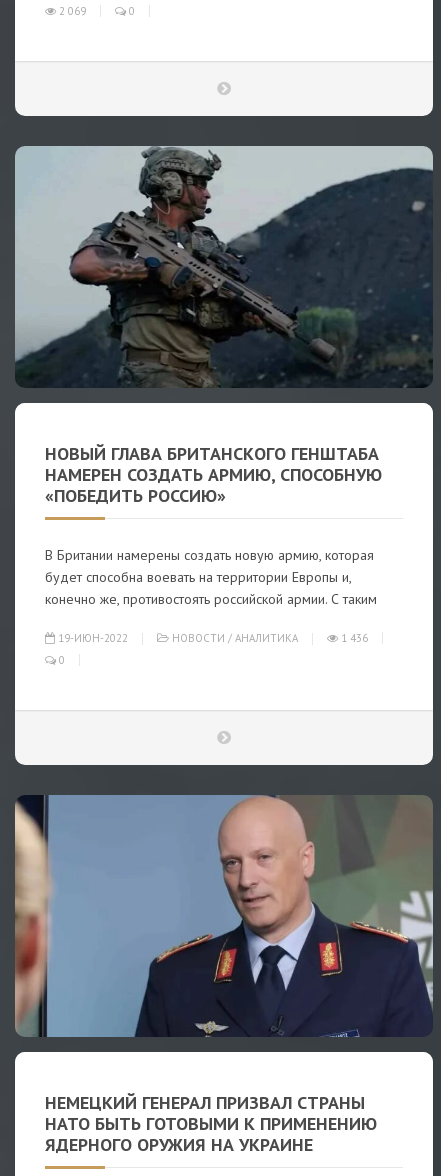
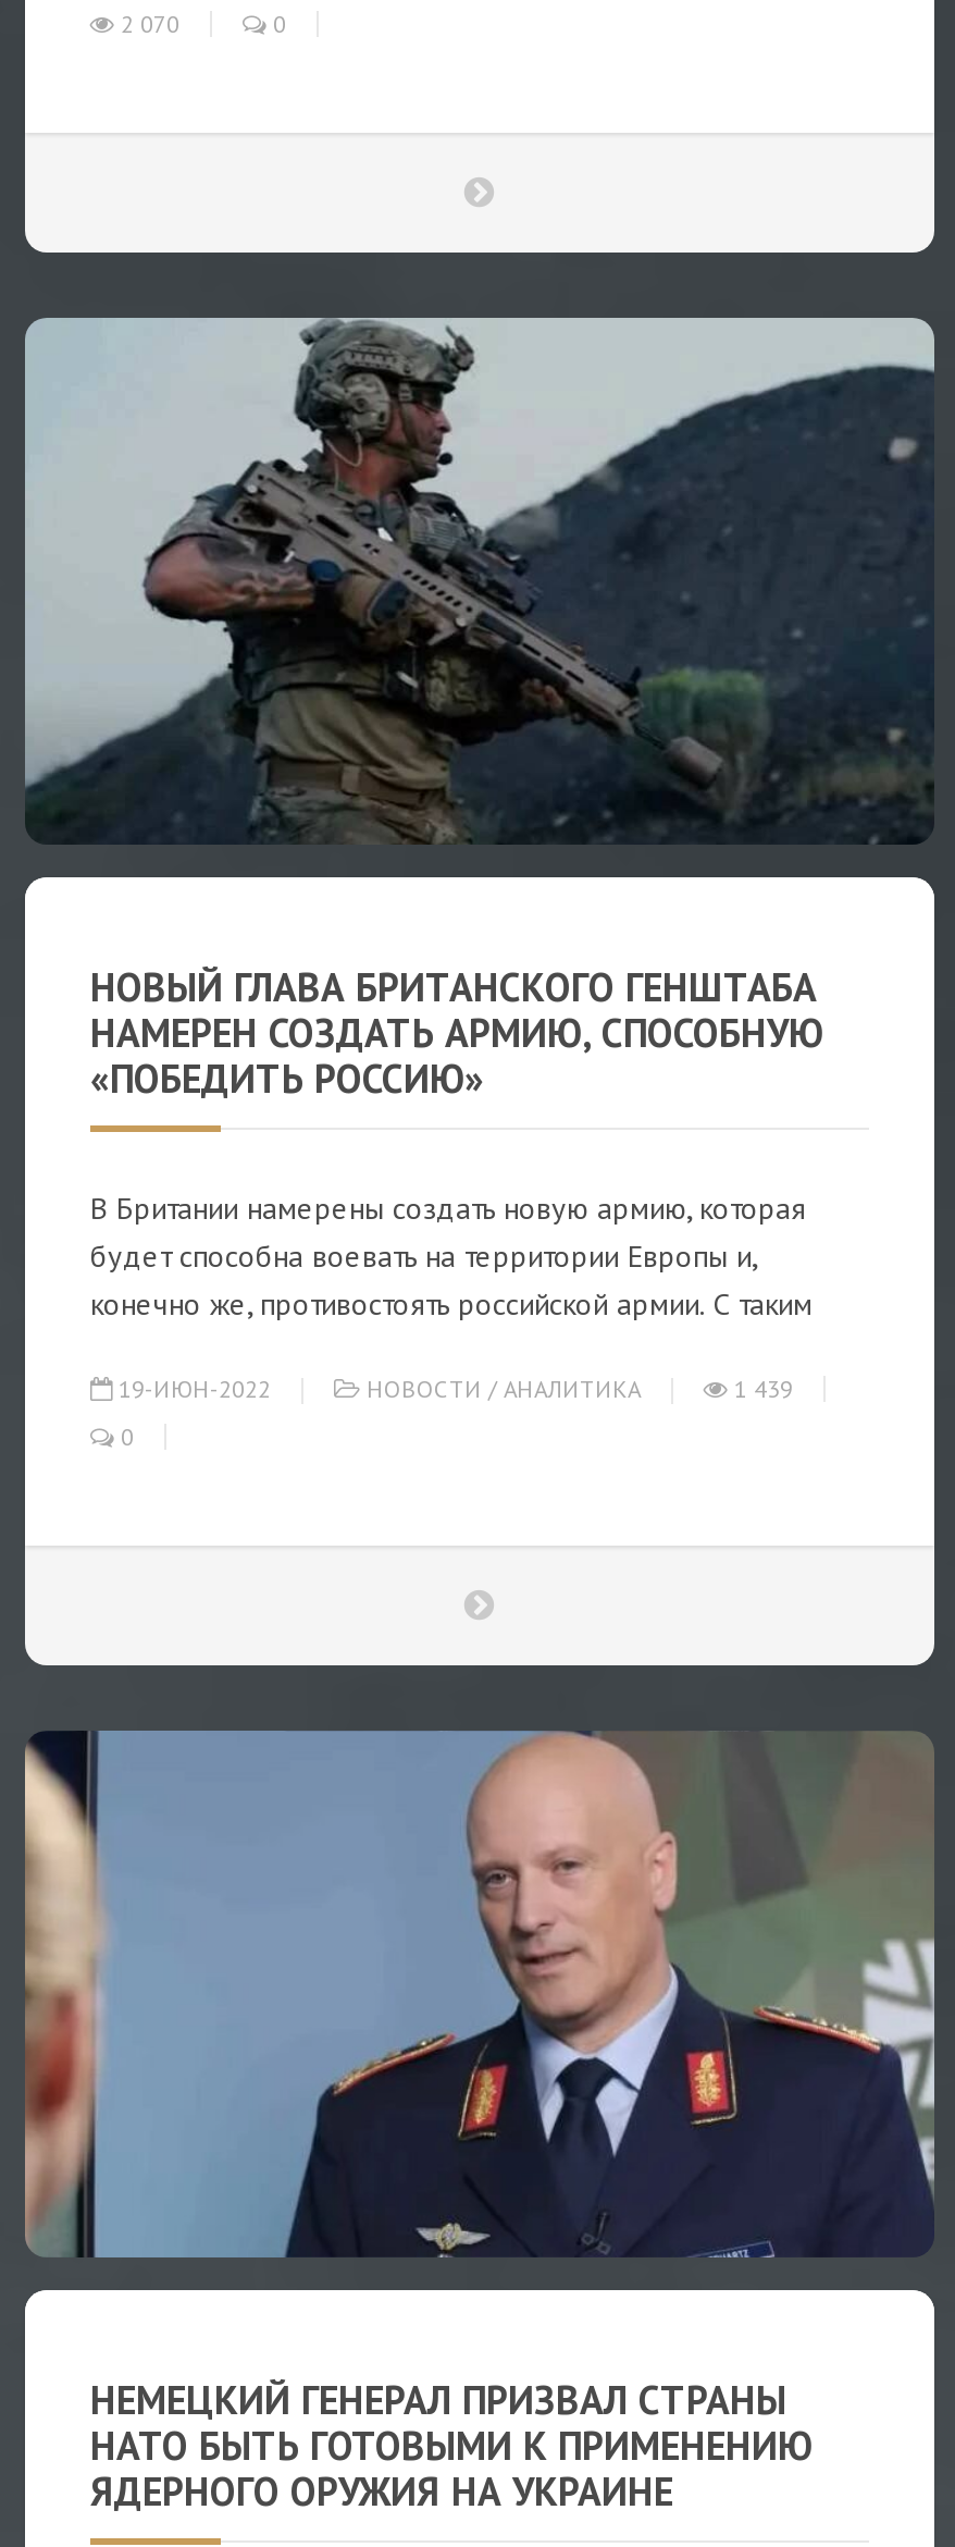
[56,4,86,18] 2 069 -> [114,9,179,40] 2 070
[338,631,368,645] 1 436 -> [728,1374,793,1405] 1 439

